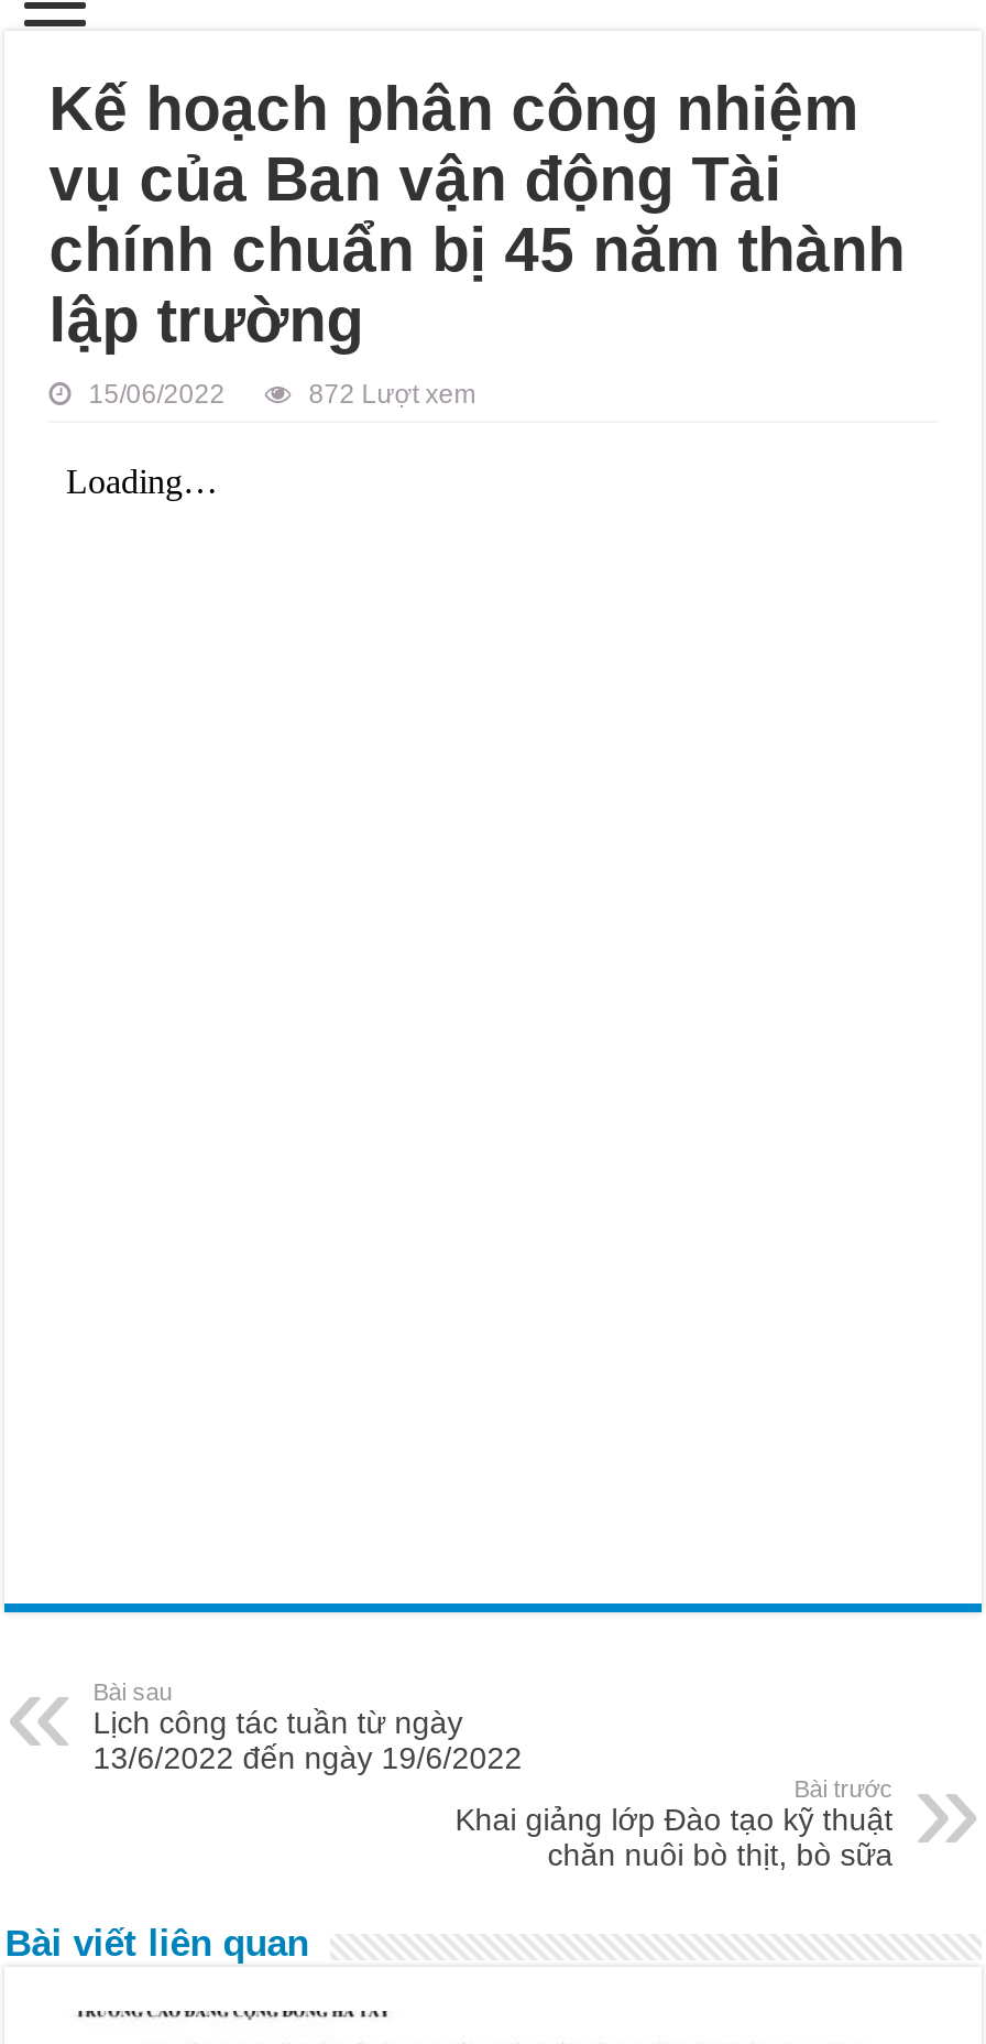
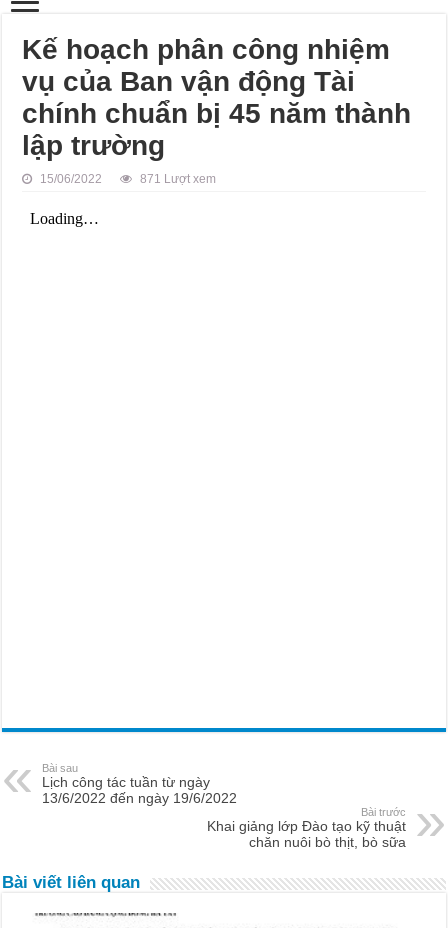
[309,380,476,411] 872 Lượt xem -> [140,172,216,186] 871 Lượt xem

